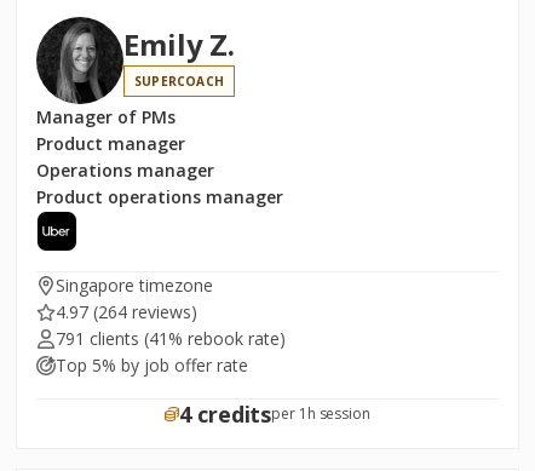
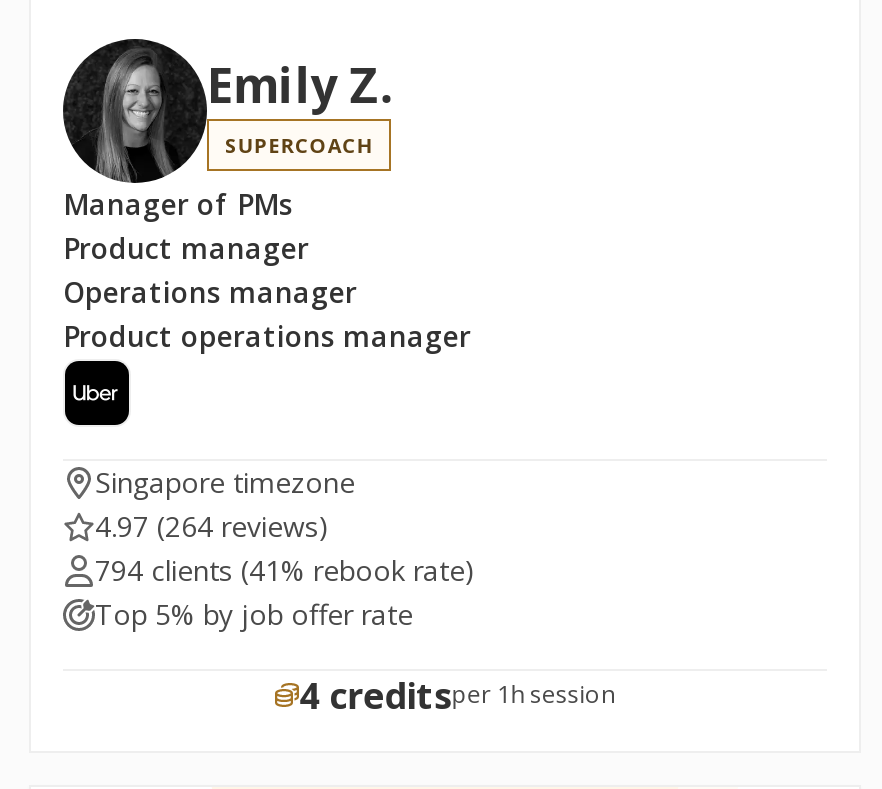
[56,327,286,350] 791 clients (41% rebook rate) -> [95,551,475,589] 794 clients (41% rebook rate)

